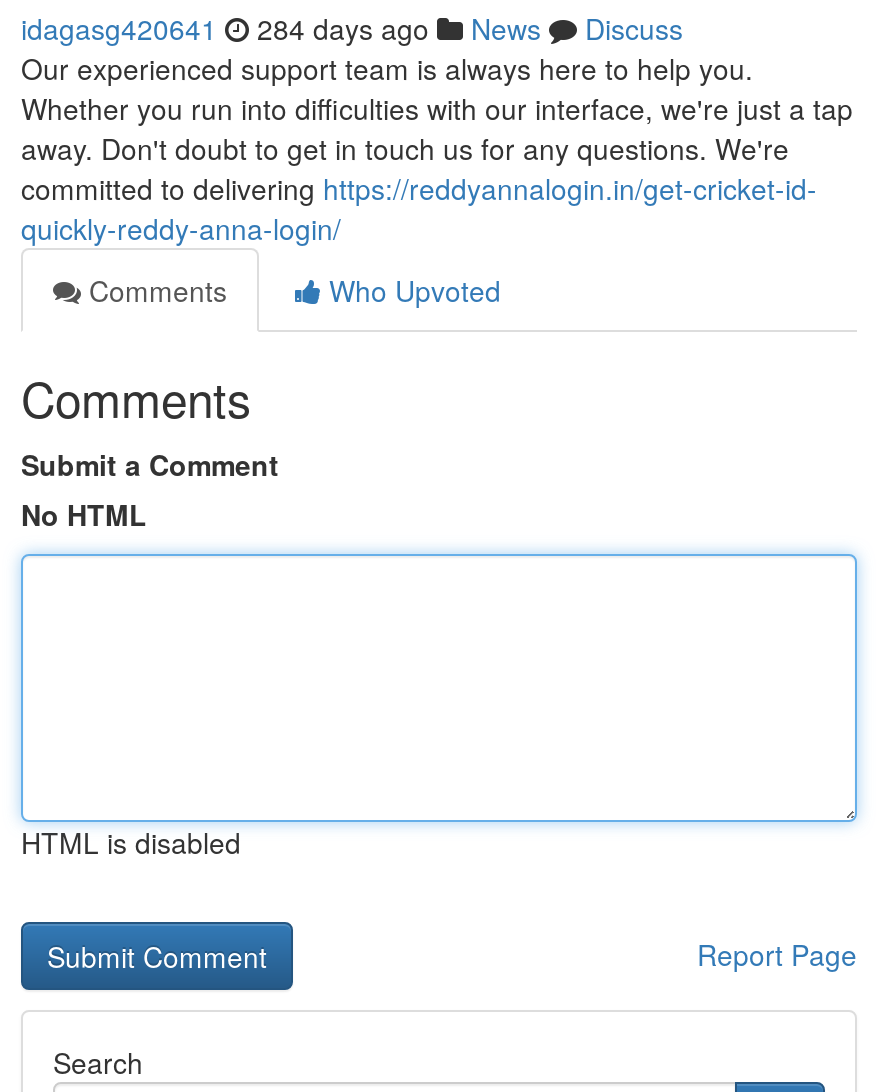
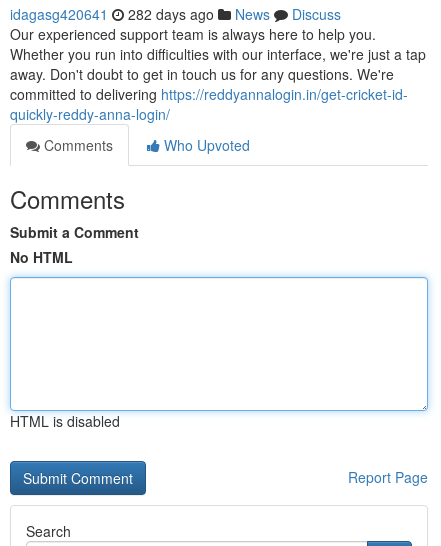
[21,8,683,48] idagasg420641 284 days ago News Discuss -> [10,4,341,24] idagasg420641 282 days ago News Discuss

